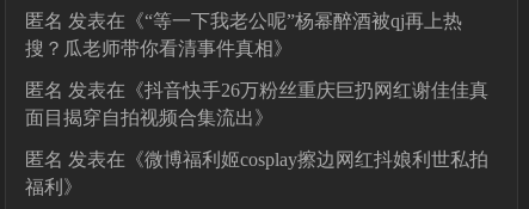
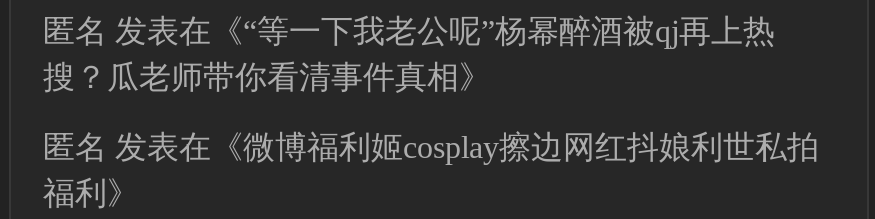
[25,80,488,128] 匿名发表在《抖音快手26万粉丝重庆巨扔网红谢佳佳真 | 面目揭穿自拍视频合集流出》 -> none

